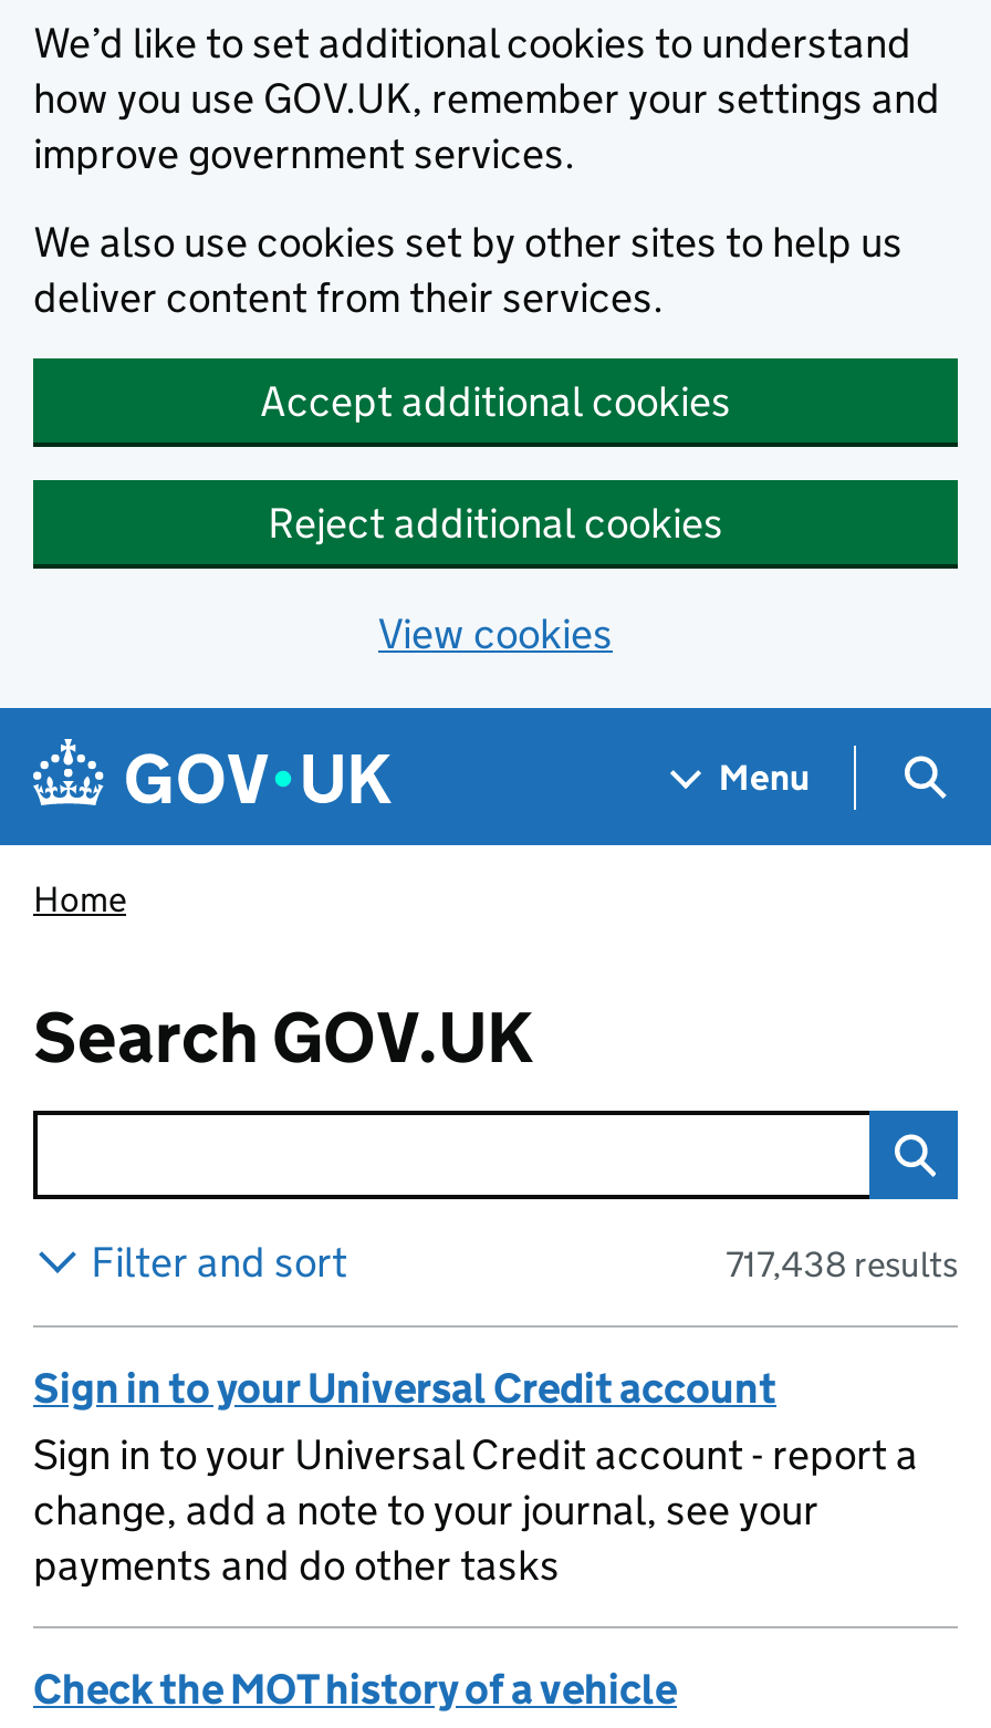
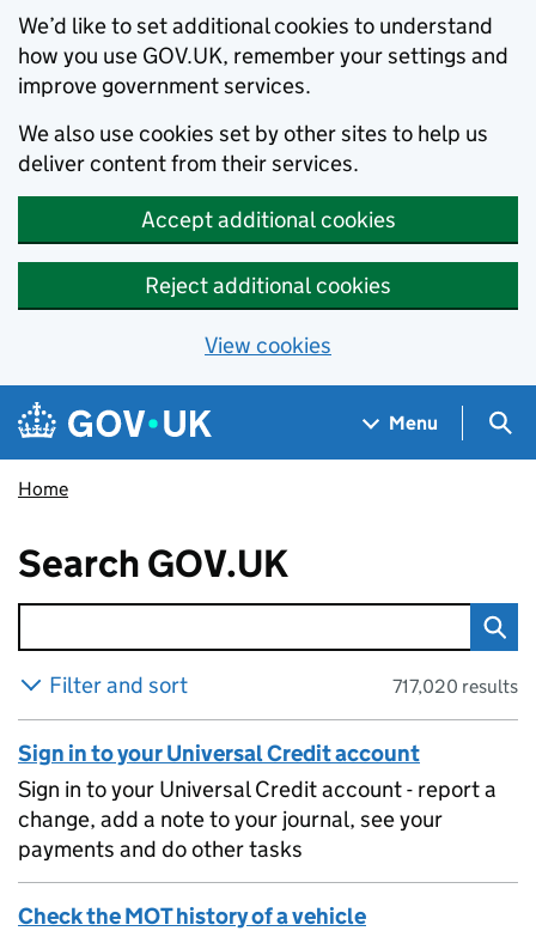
[726,1243,958,1285] 717,438 results -> [392,675,518,698] 717,020 results

